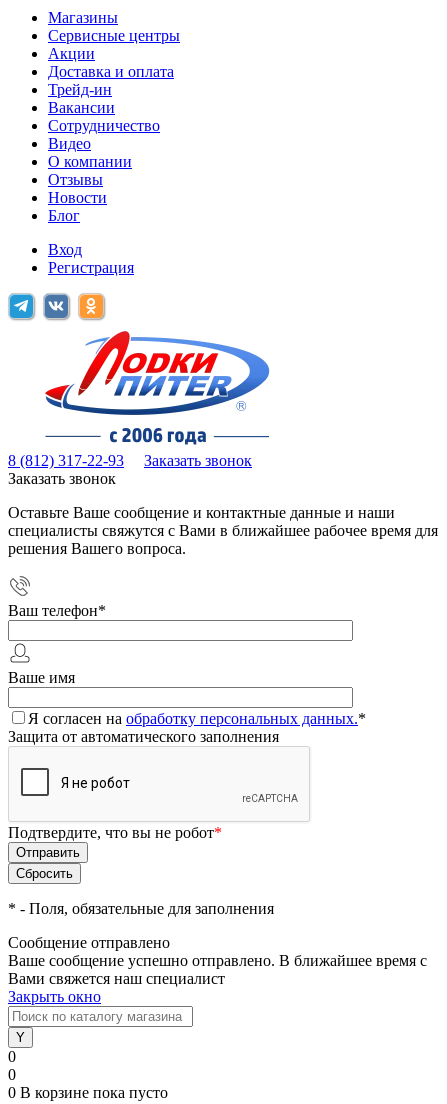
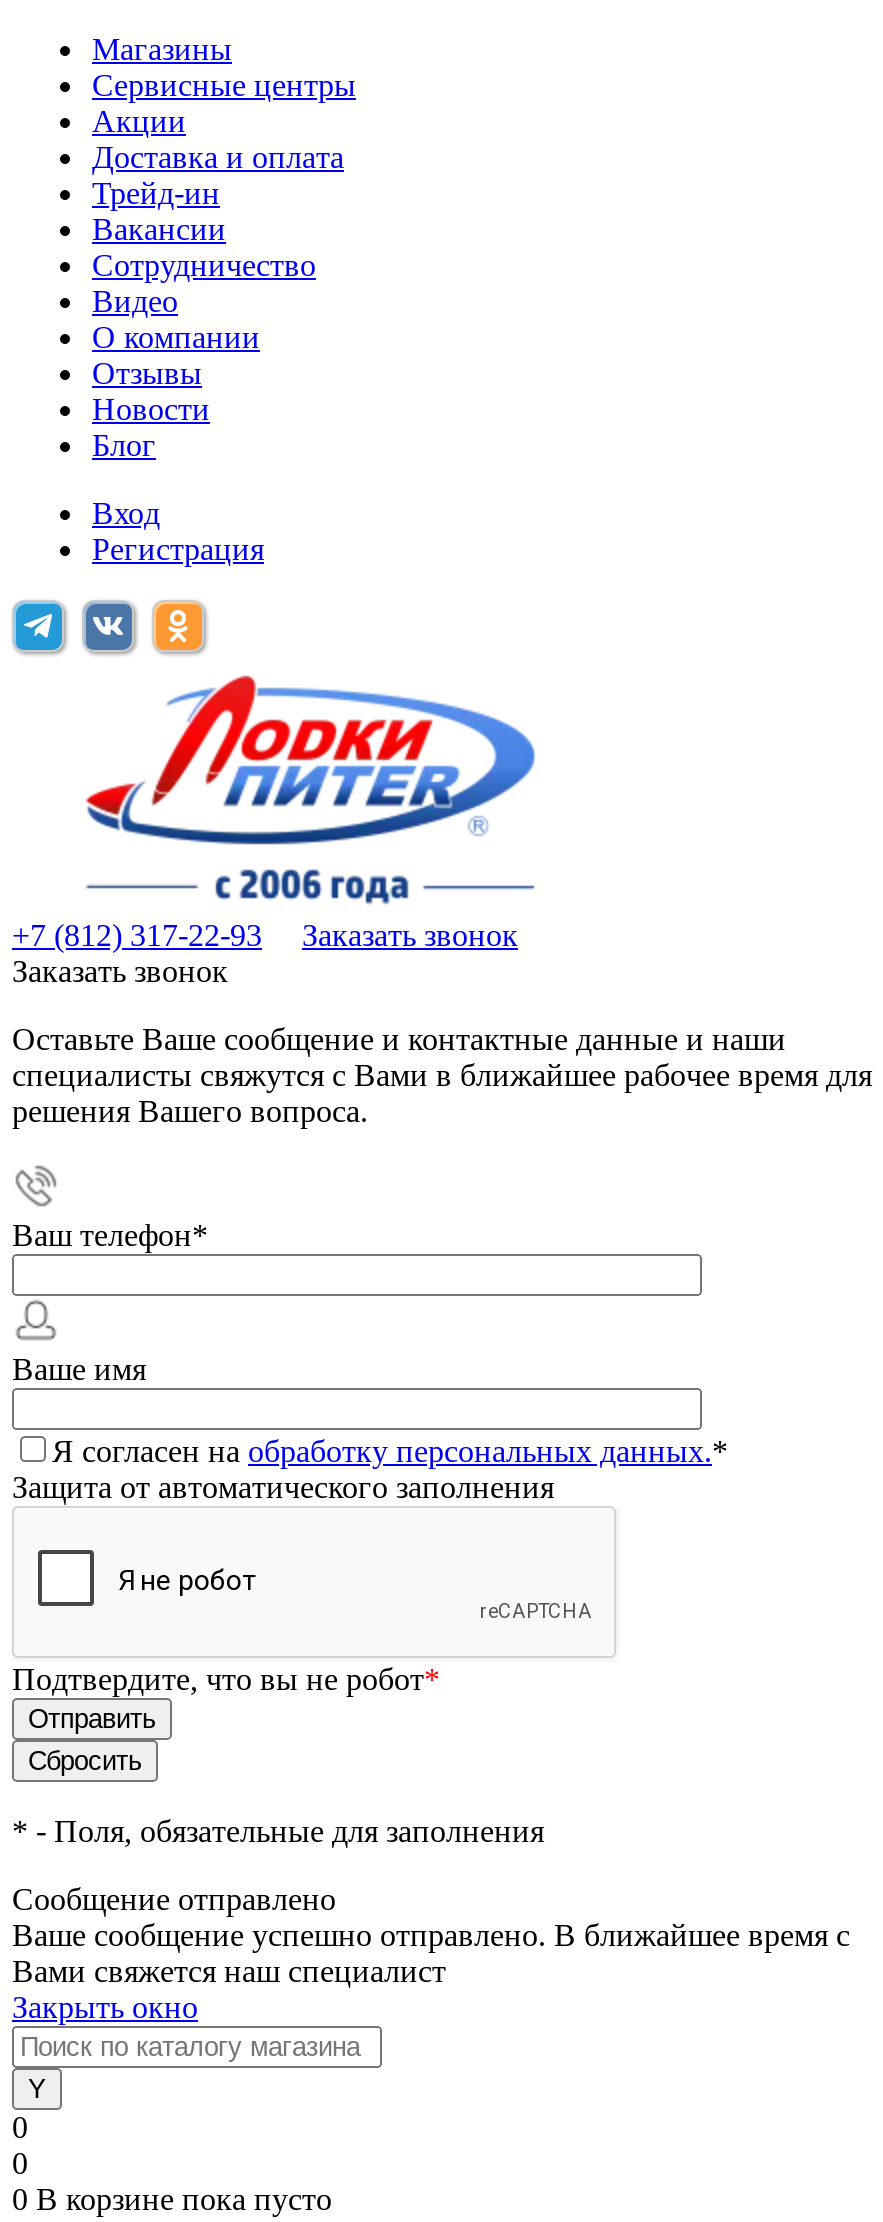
[8,452,252,469] 8 (812) 317-22-93 Заказать звонок -> [12,918,518,952] +7 (812) 317-22-93 Заказать звонок

